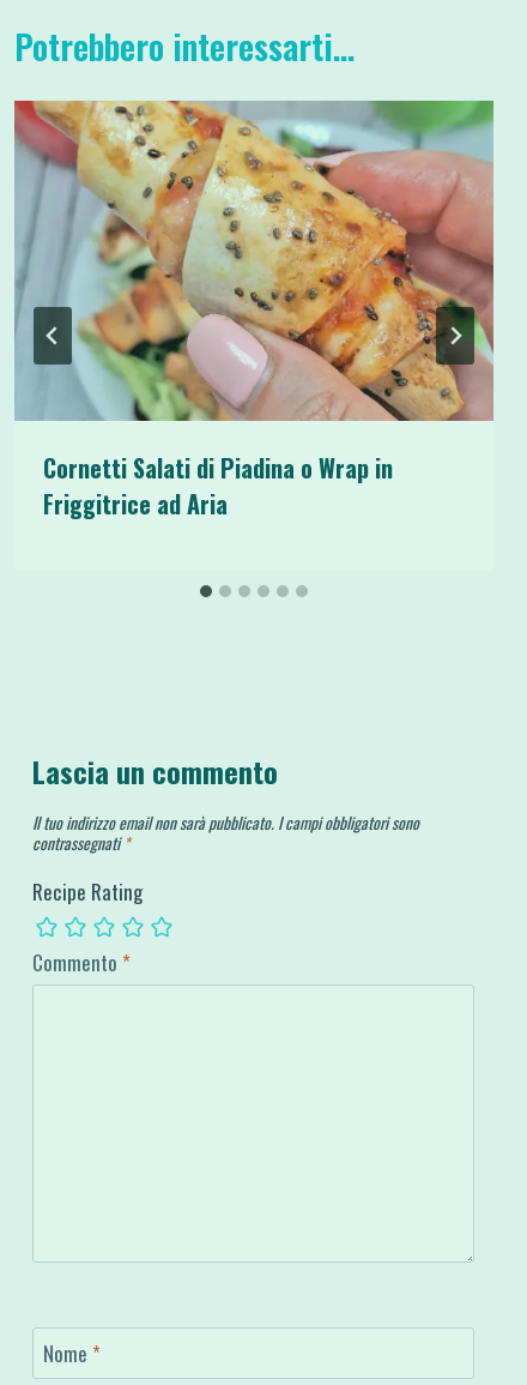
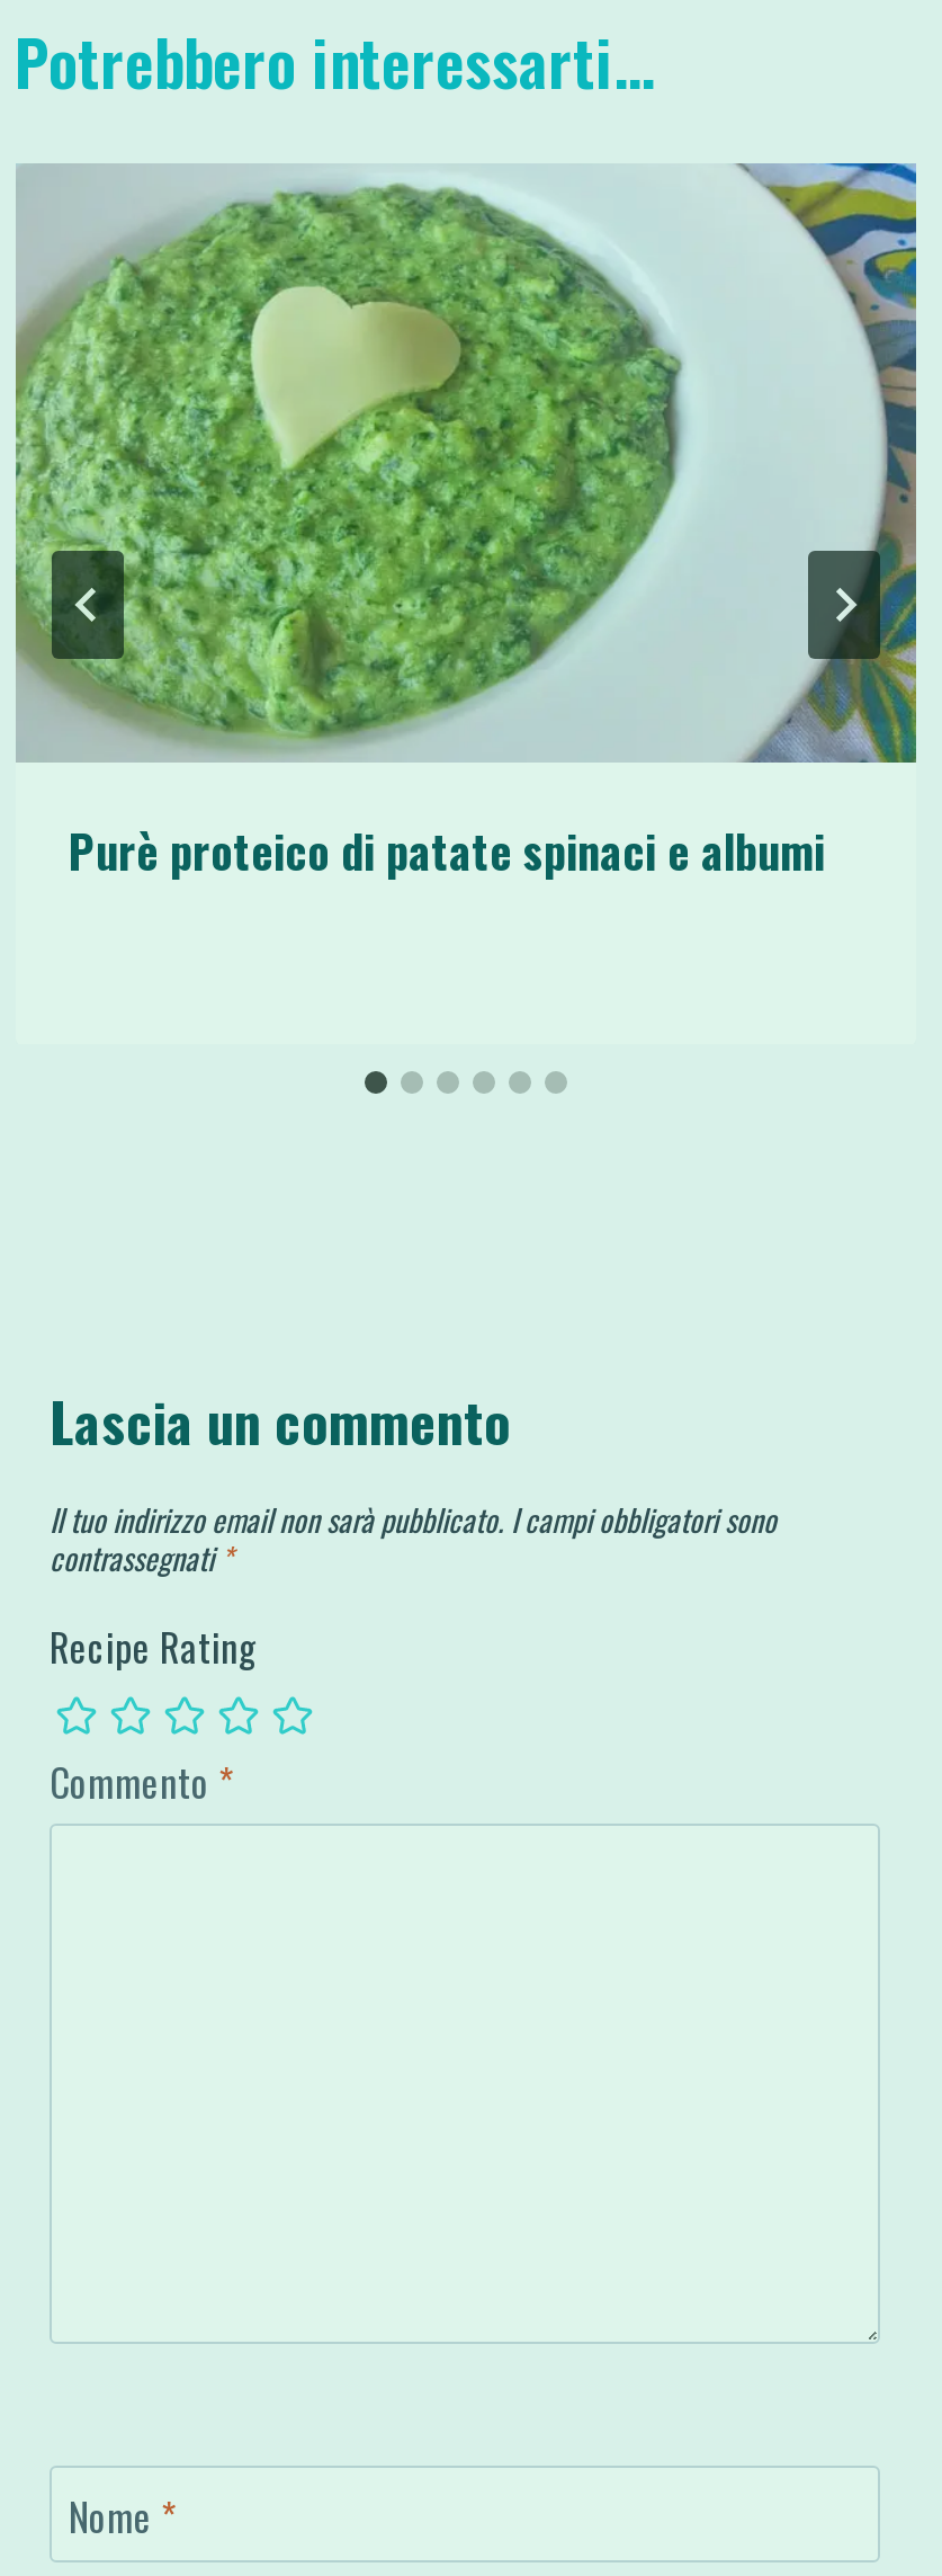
[14,100,495,522] [image] | Cornetti Salati di Piadina o Wrap in | Friggitrice ad Aria -> [14,160,918,886] [image] | Purè proteico di patate spinaci e albumi

